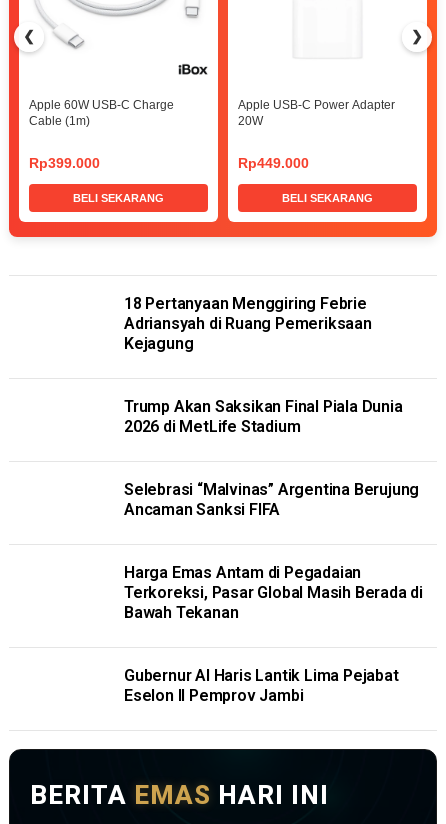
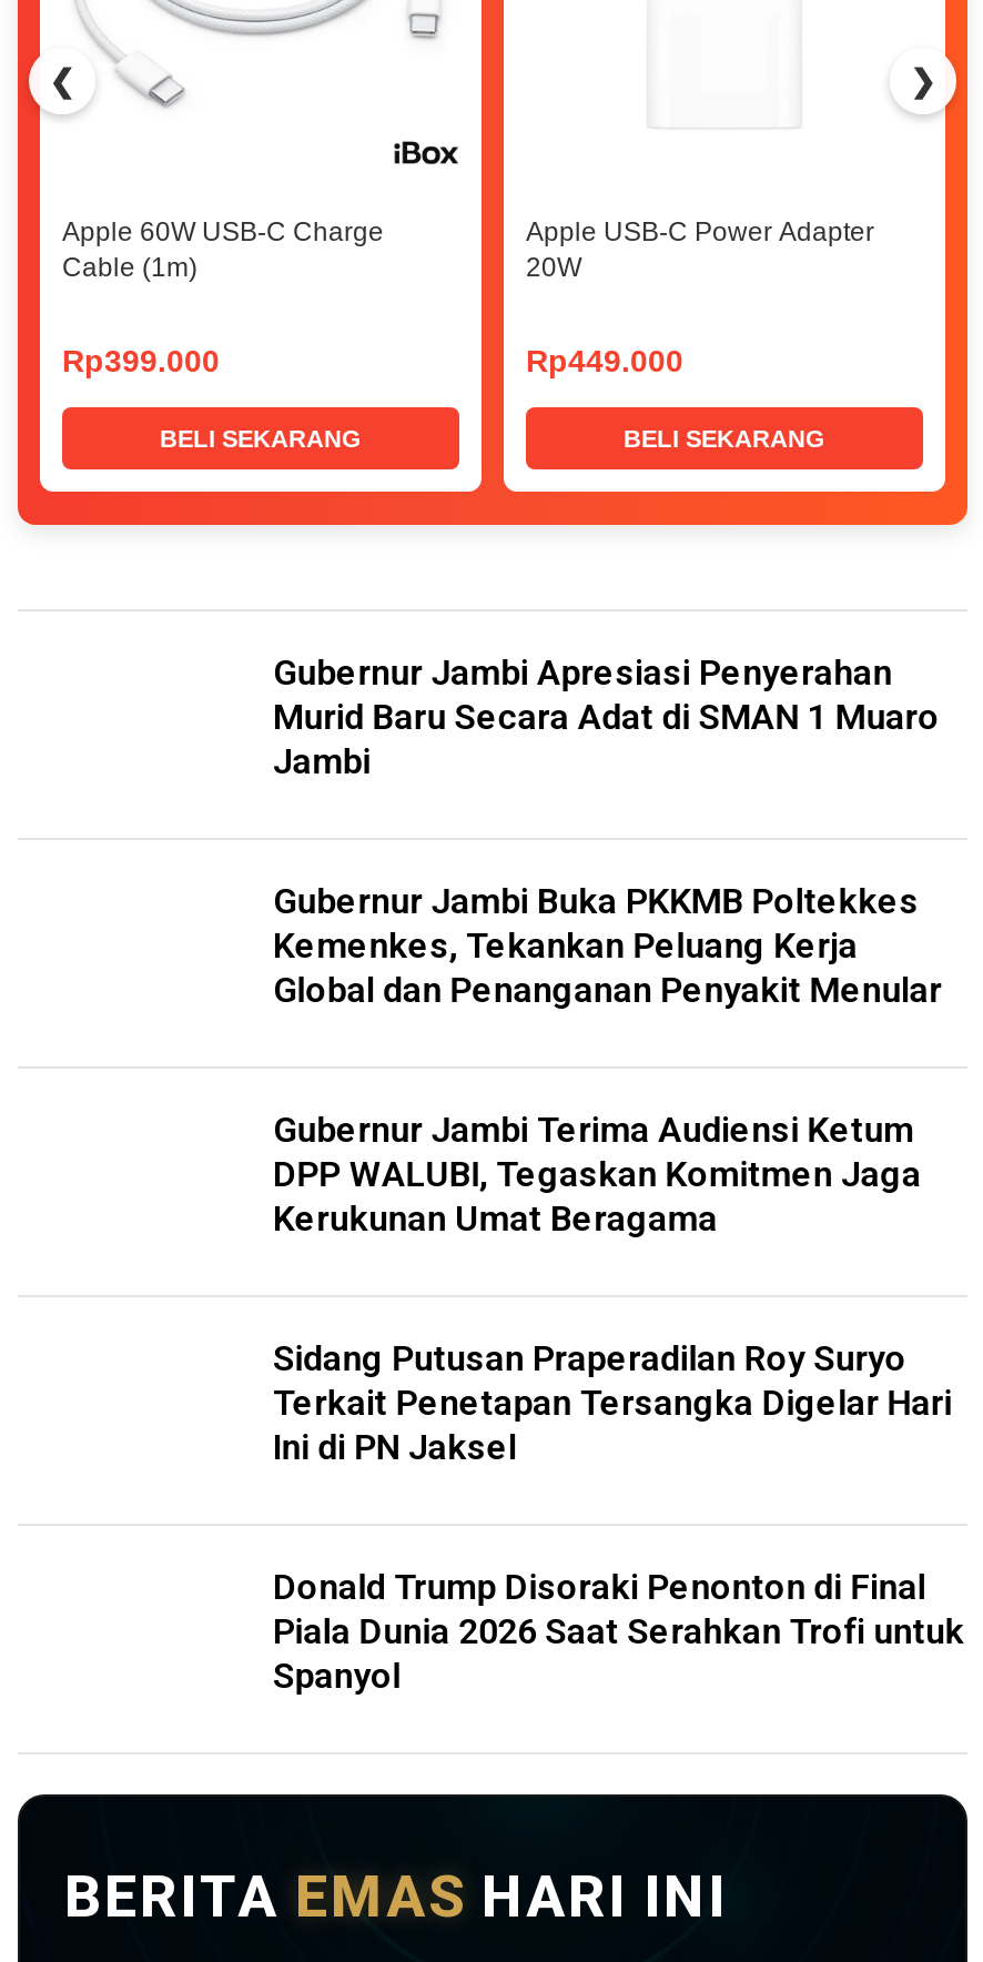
[124,294,372,353] 18 Pertanyaan Menggiring Febrie | Adriansyah di Ruang Pemeriksaan | Kejagung -> [273,652,940,783] Gubernur Jambi Apresiasi Penyerahan | Murid Baru Secara Adat di SMAN 1 Muaro | Jambi
[124,397,403,436] Trump Akan Saksikan Final Piala Dunia | 2026 di MetLife Stadium -> [273,880,942,1011] Gubernur Jambi Buka PKKMB Poltekkes | Kemenkes, Tekankan Peluang Kerja | Global dan Penanganan Penyakit Menular
[124,480,419,519] Selebrasi “Malvinas” Argentina Berujung | Ancaman Sanksi FIFA -> [273,1109,921,1240] Gubernur Jambi Terima Audiensi Ketum | DPP WALUBI, Tegaskan Komitmen Jaga | Kerukunan Umat Beragama
[124,563,423,622] Harga Emas Antam di Pegadaian | Terkoreksi, Pasar Global Masih Berada di | Bawah Tekanan -> [273,1338,952,1469] Sidang Putusan Praperadilan Roy Suryo | Terkait Penetapan Tersangka Digelar Hari | Ini di PN Jaksel
[124,666,399,705] Gubernur Al Haris Lantik Lima Pejabat | Eselon II Pemprov Jambi -> [273,1566,964,1697] Donald Trump Disoraki Penonton di Final | Piala Dunia 2026 Saat Serahkan Trofi untuk | Spanyol

